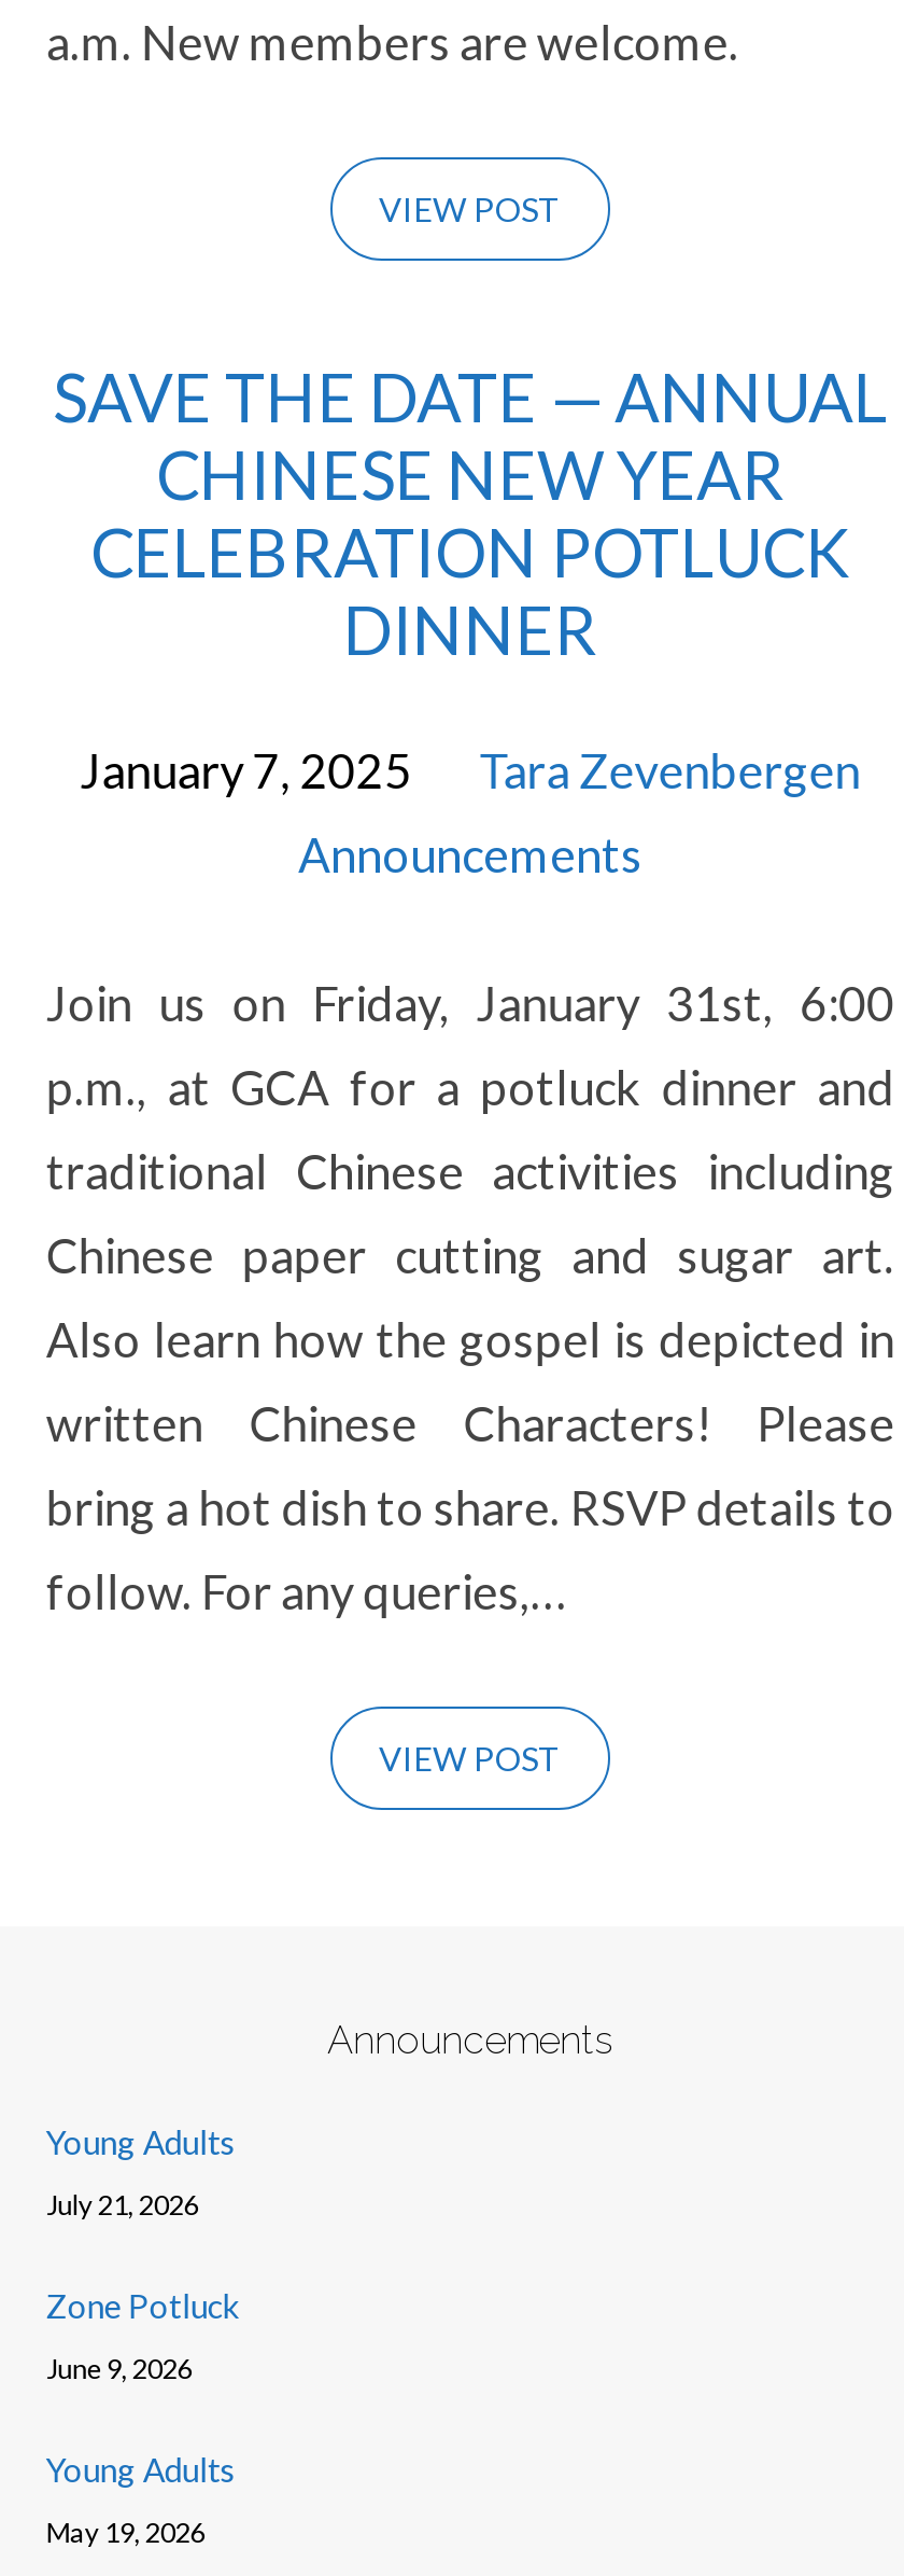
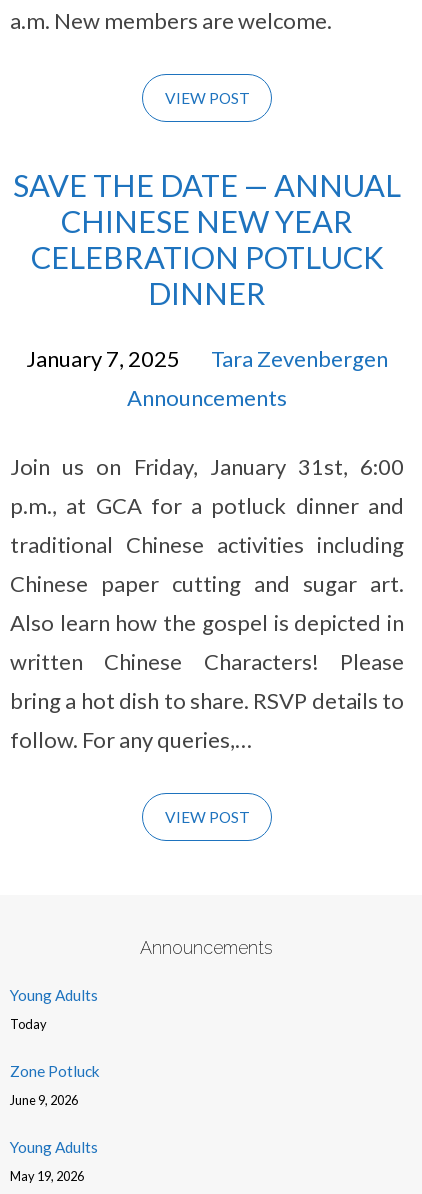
[46,2187,199,2222] July 21, 2026 -> [10,1016,47,1032] Today

